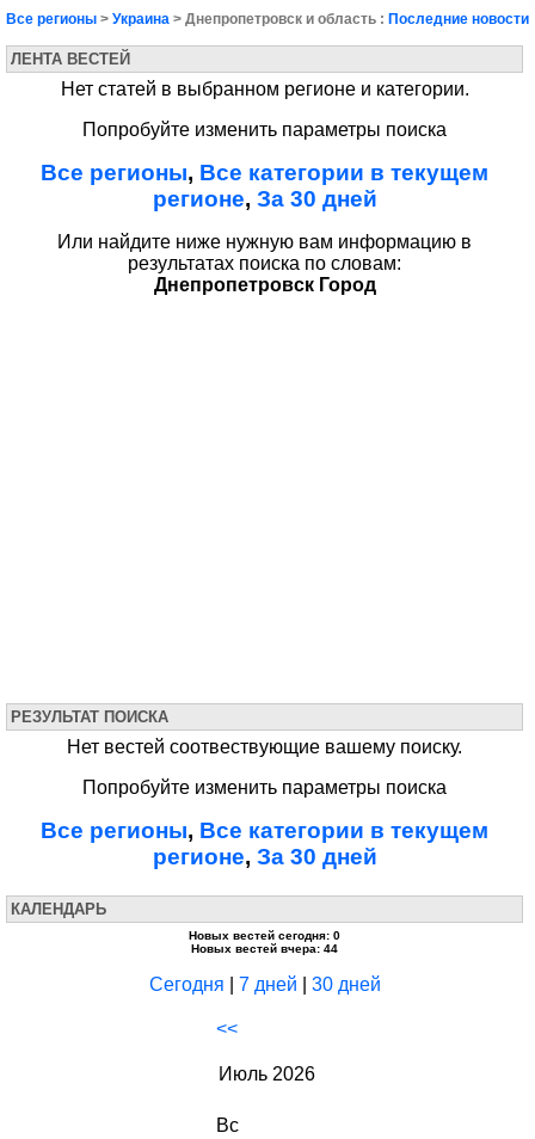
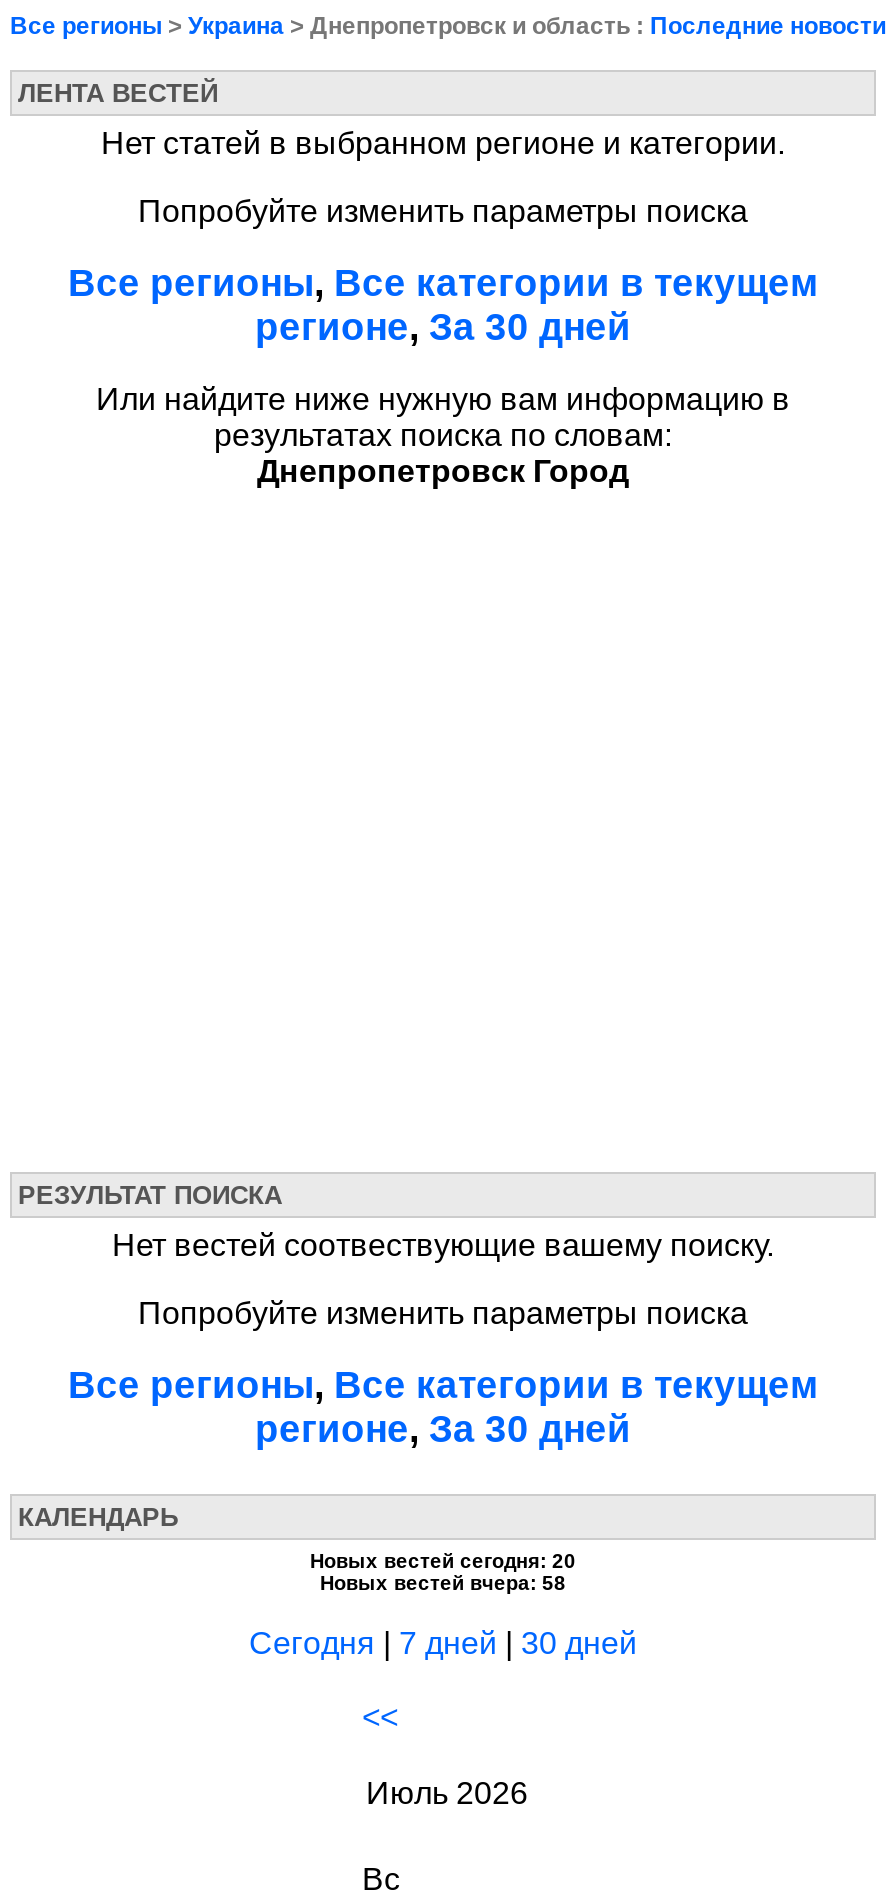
[189,929,340,942] Новых вестей сегодня: 0 -> [310,1550,576,1572] Новых вестей сегодня: 20
[191,942,338,955] Новых вестей вчера: 44 -> [320,1572,566,1594] Новых вестей вчера: 58

